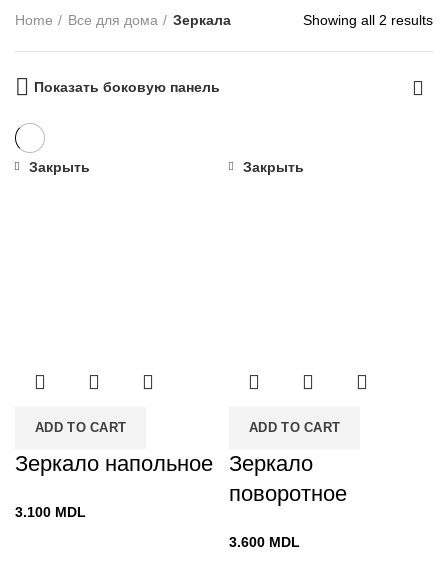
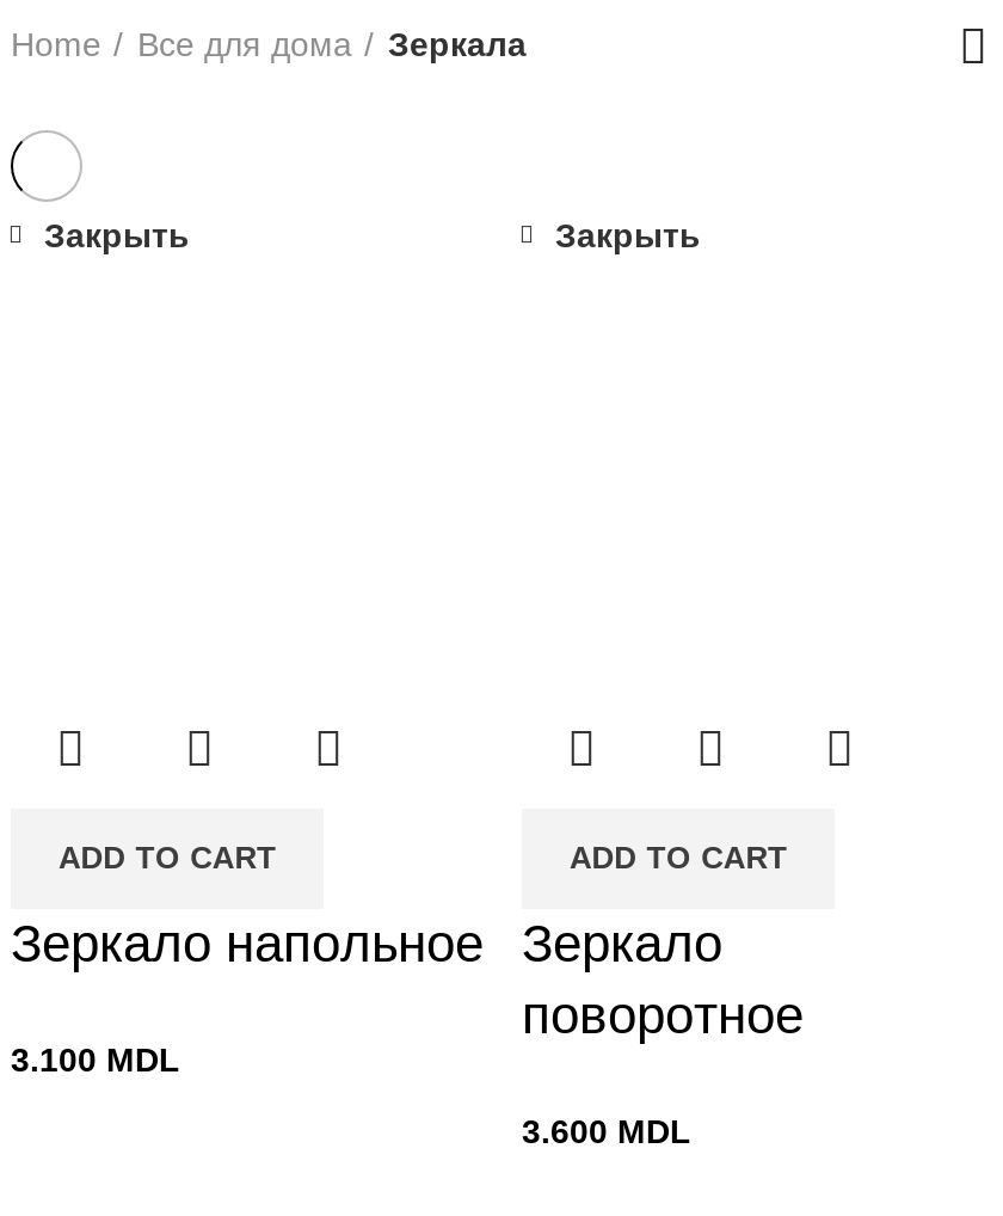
[303,12,433,28] Showing all 2 results -> none
[34,79,220,95] Показать боковую панель -> none

